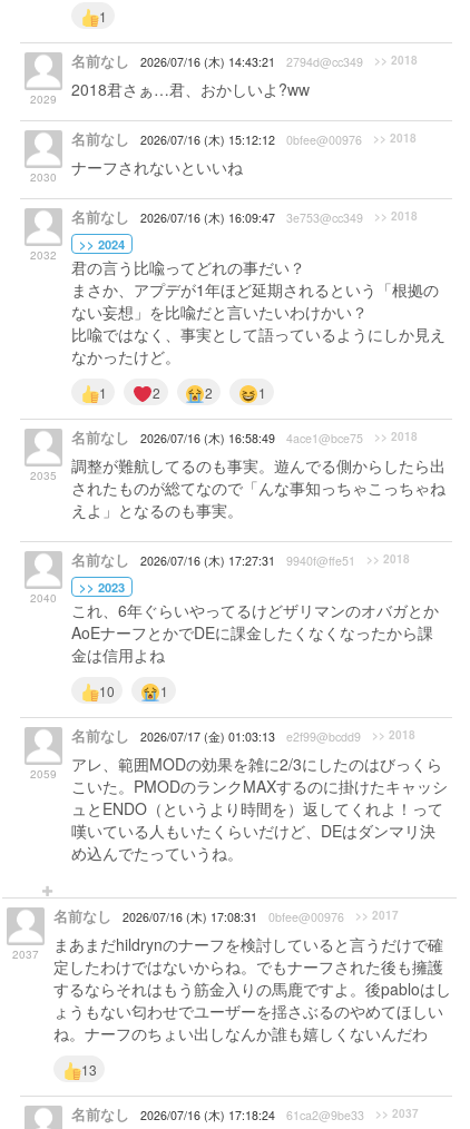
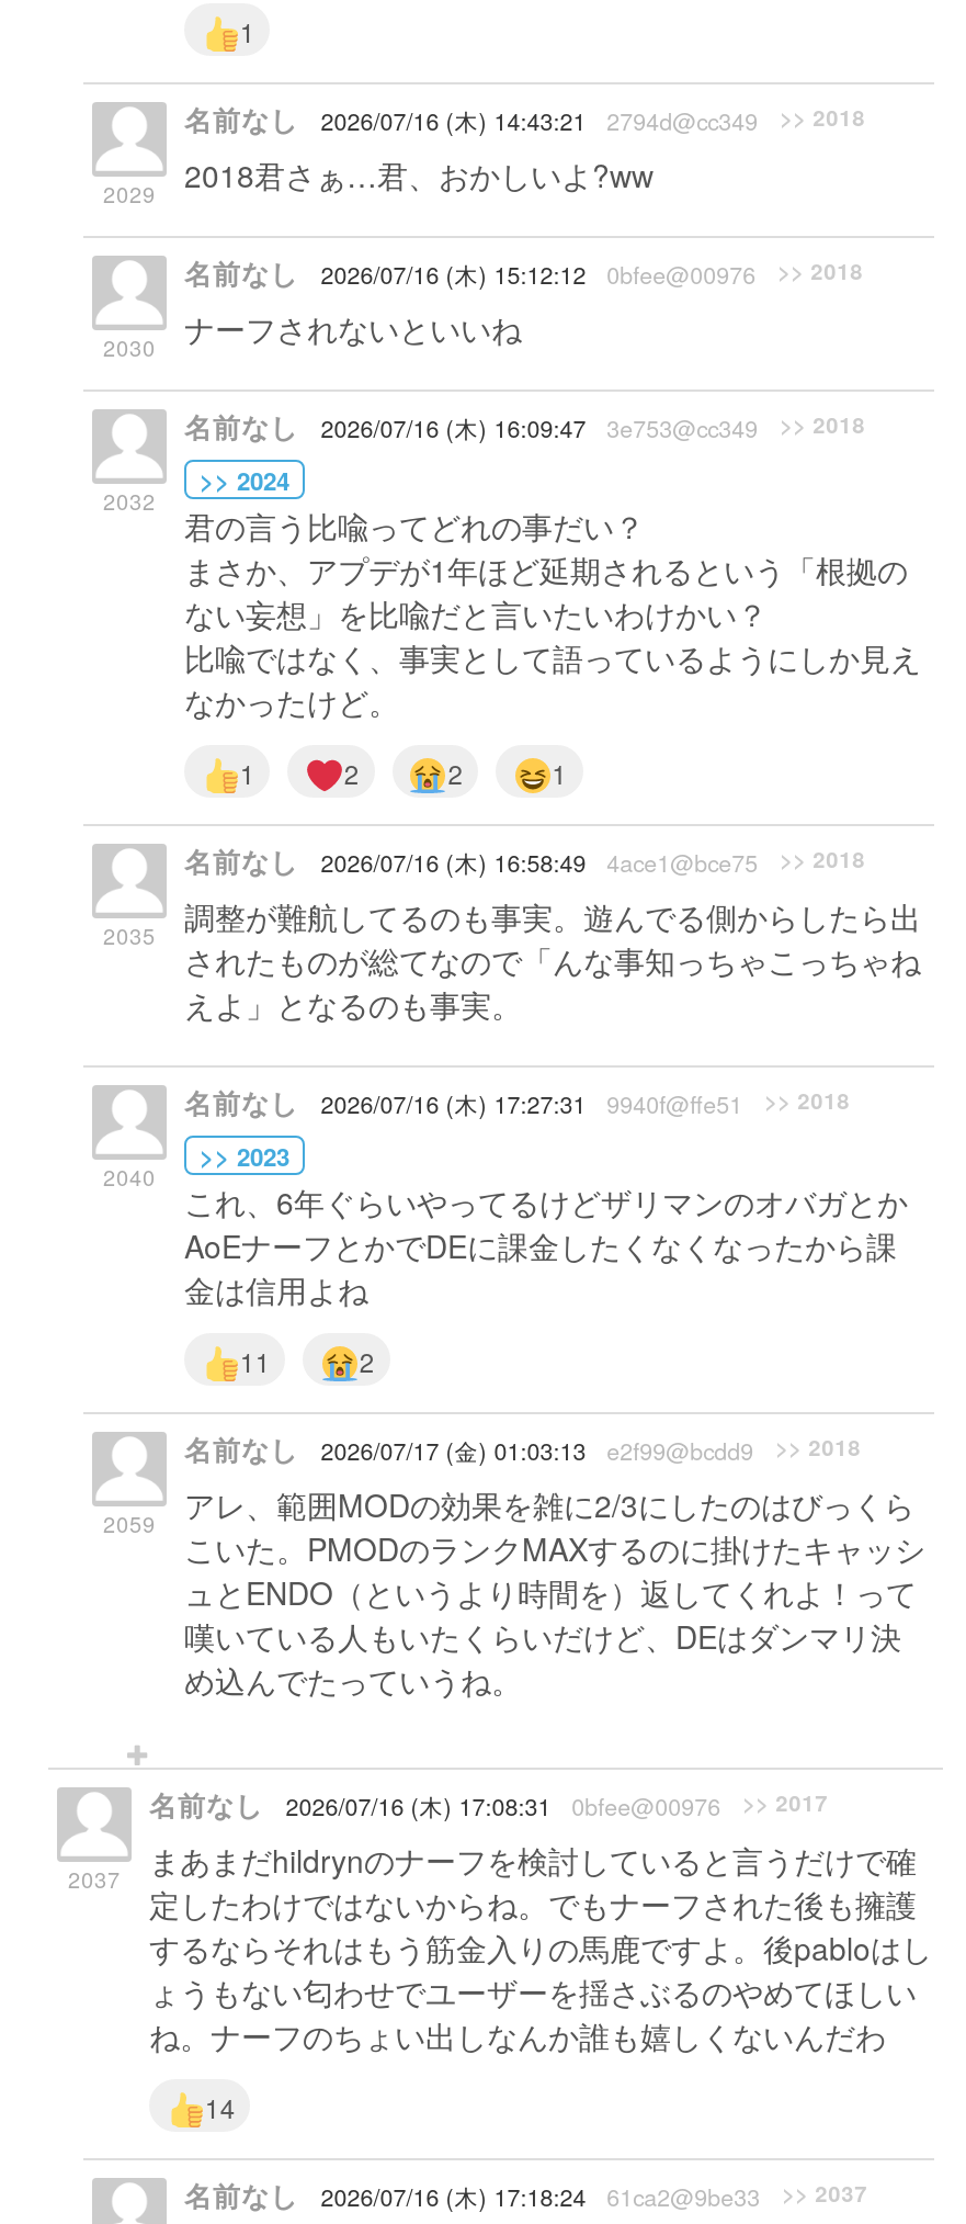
[100,681,115,700] 10 -> [240,1342,271,1379] 11
[160,681,168,700] 1 -> [359,1342,375,1379] 2
[82,1060,97,1079] 13 -> [205,2088,236,2125] 14

